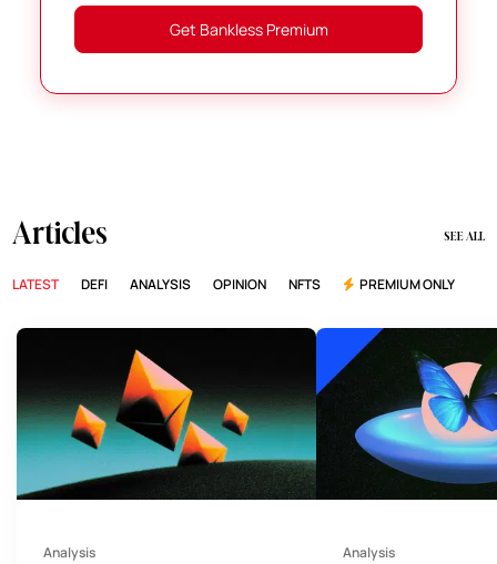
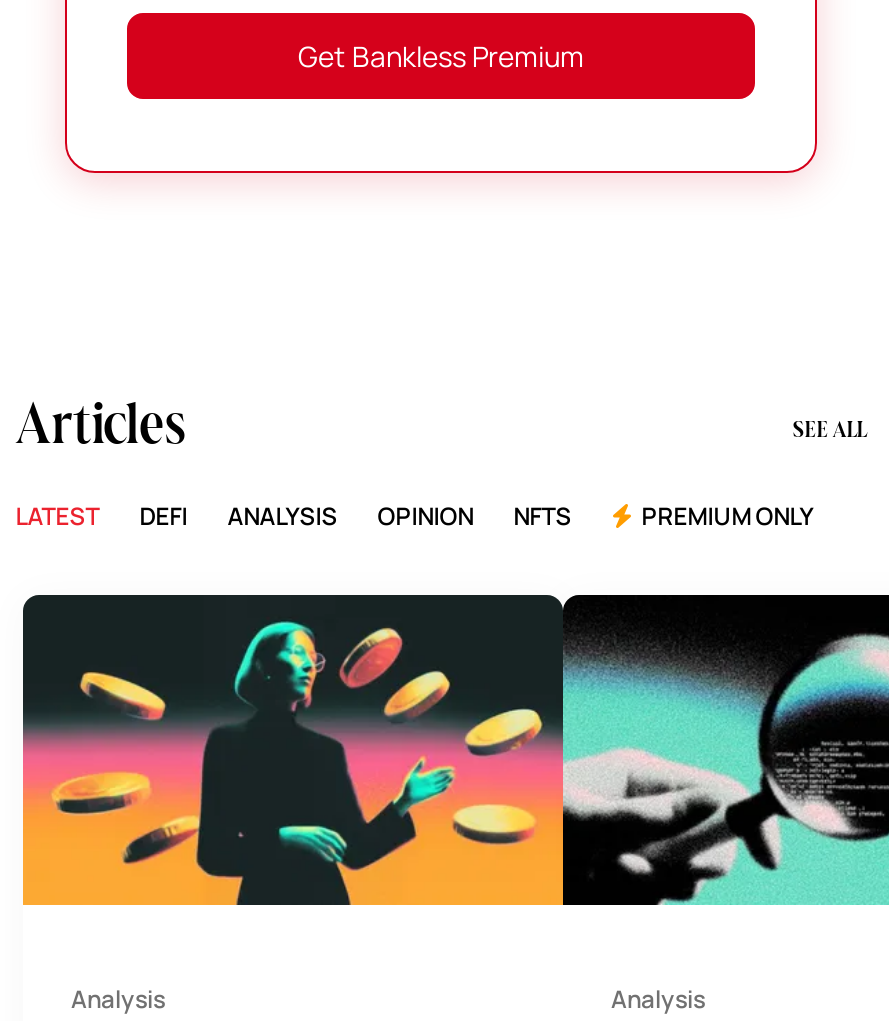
[16,327,494,501] [image] -> [21,593,883,907] [image]

